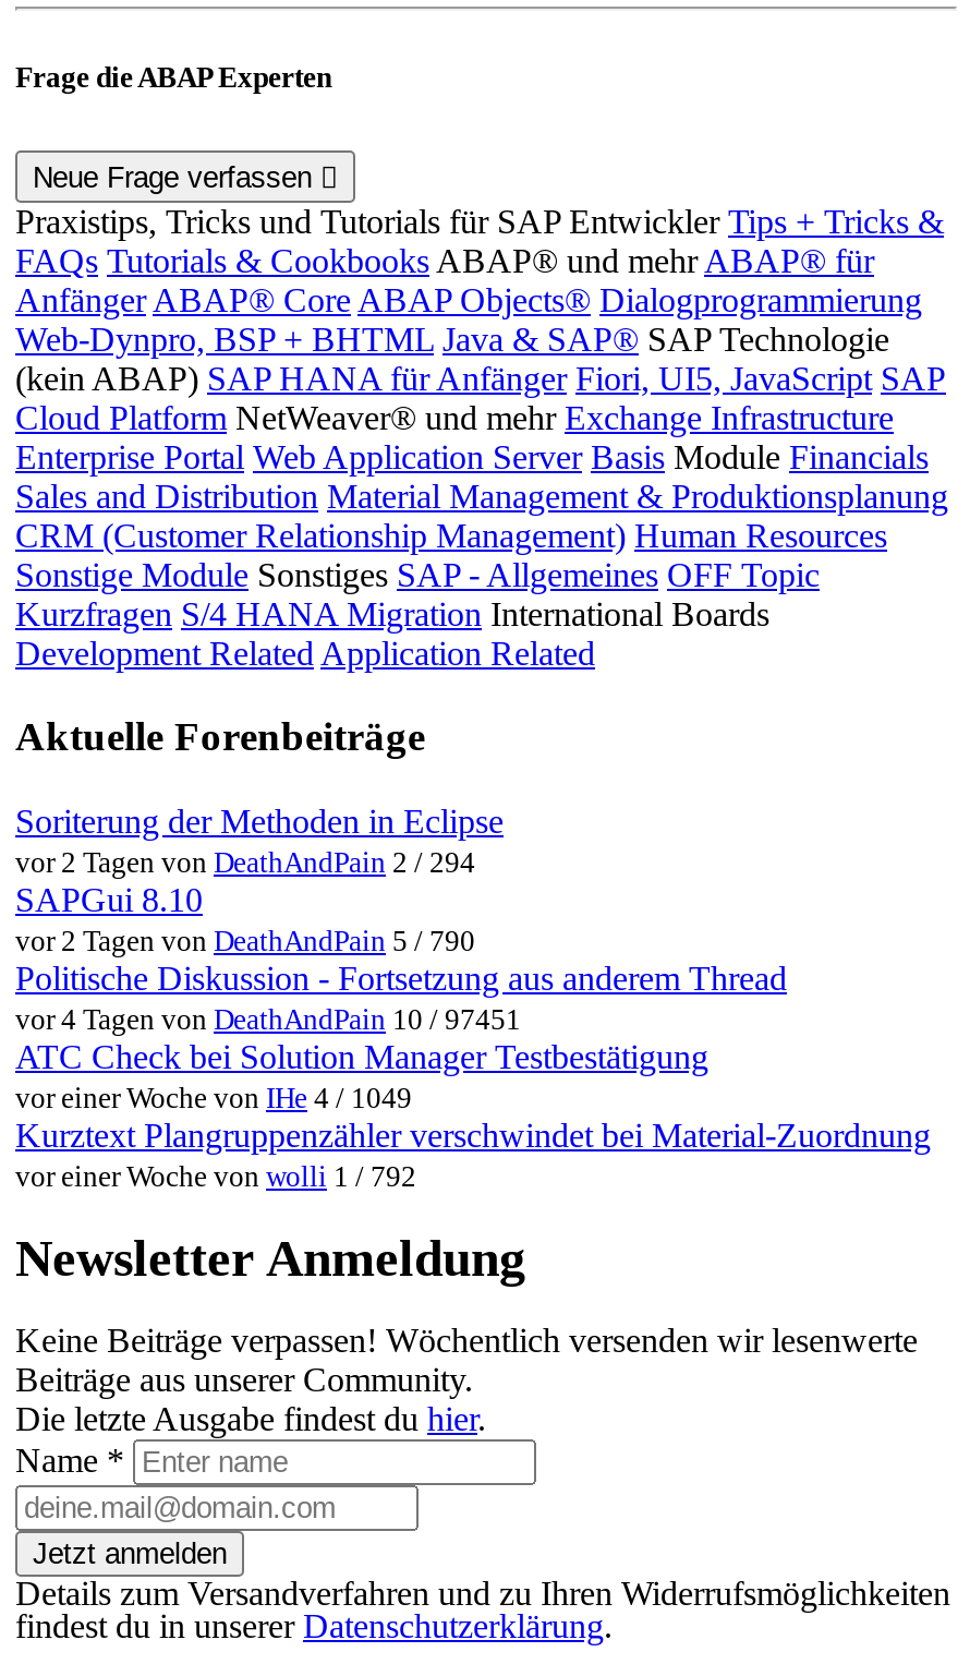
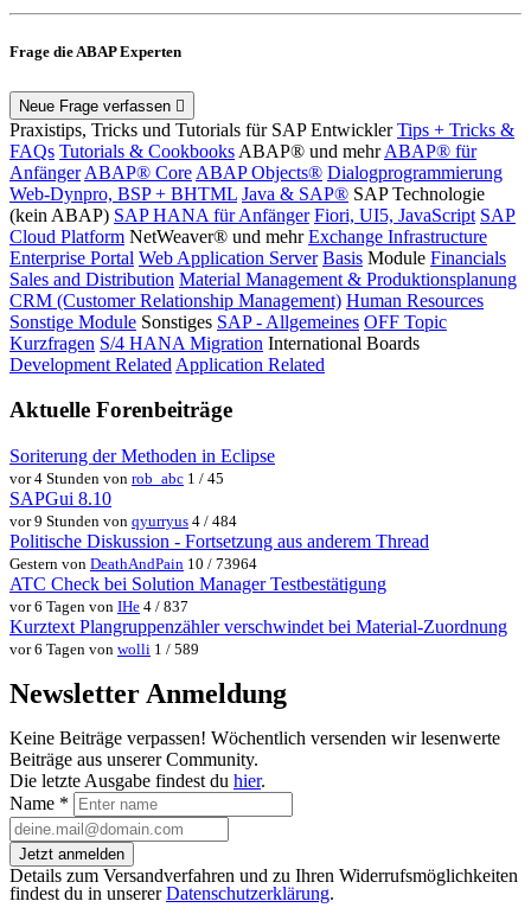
[15,846,475,879] vor 2 Tagen von DeathAndPain 2 / 294 -> [9,469,224,487] vor 4 Stunden von rob_abc 1 / 45
[15,925,475,957] vor 2 Tagen von DeathAndPain 5 / 790 -> [9,512,237,530] vor 9 Stunden von qyurryus 4 / 484
[15,1003,521,1036] vor 4 Tagen von DeathAndPain 10 / 97451 -> [9,555,257,573] Gestern von DeathAndPain 10 / 73964
[15,1082,412,1114] vor einer Woche von IHe 4 / 1049 -> [9,597,188,615] vor 6 Tagen von IHe 4 / 837
[15,1160,416,1193] vor einer Woche von wolli 1 / 792 -> [9,640,199,658] vor 6 Tagen von wolli 1 / 589

